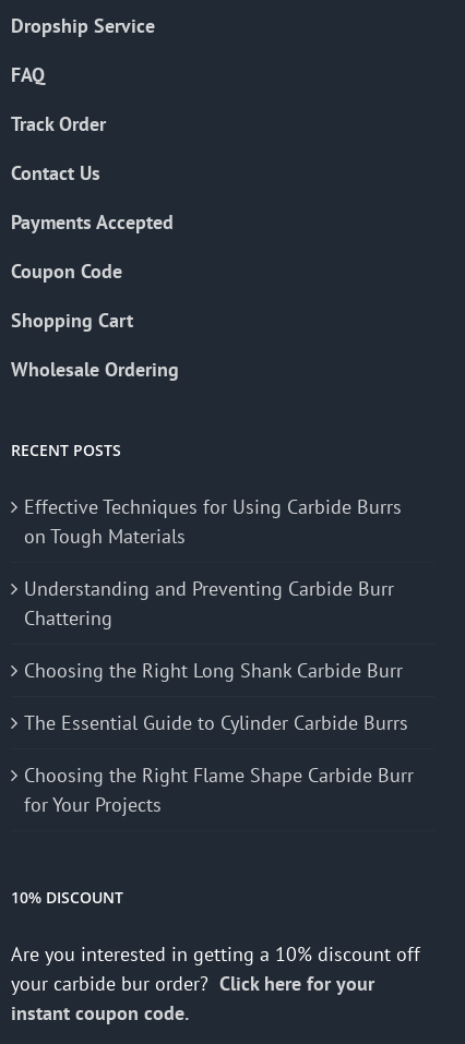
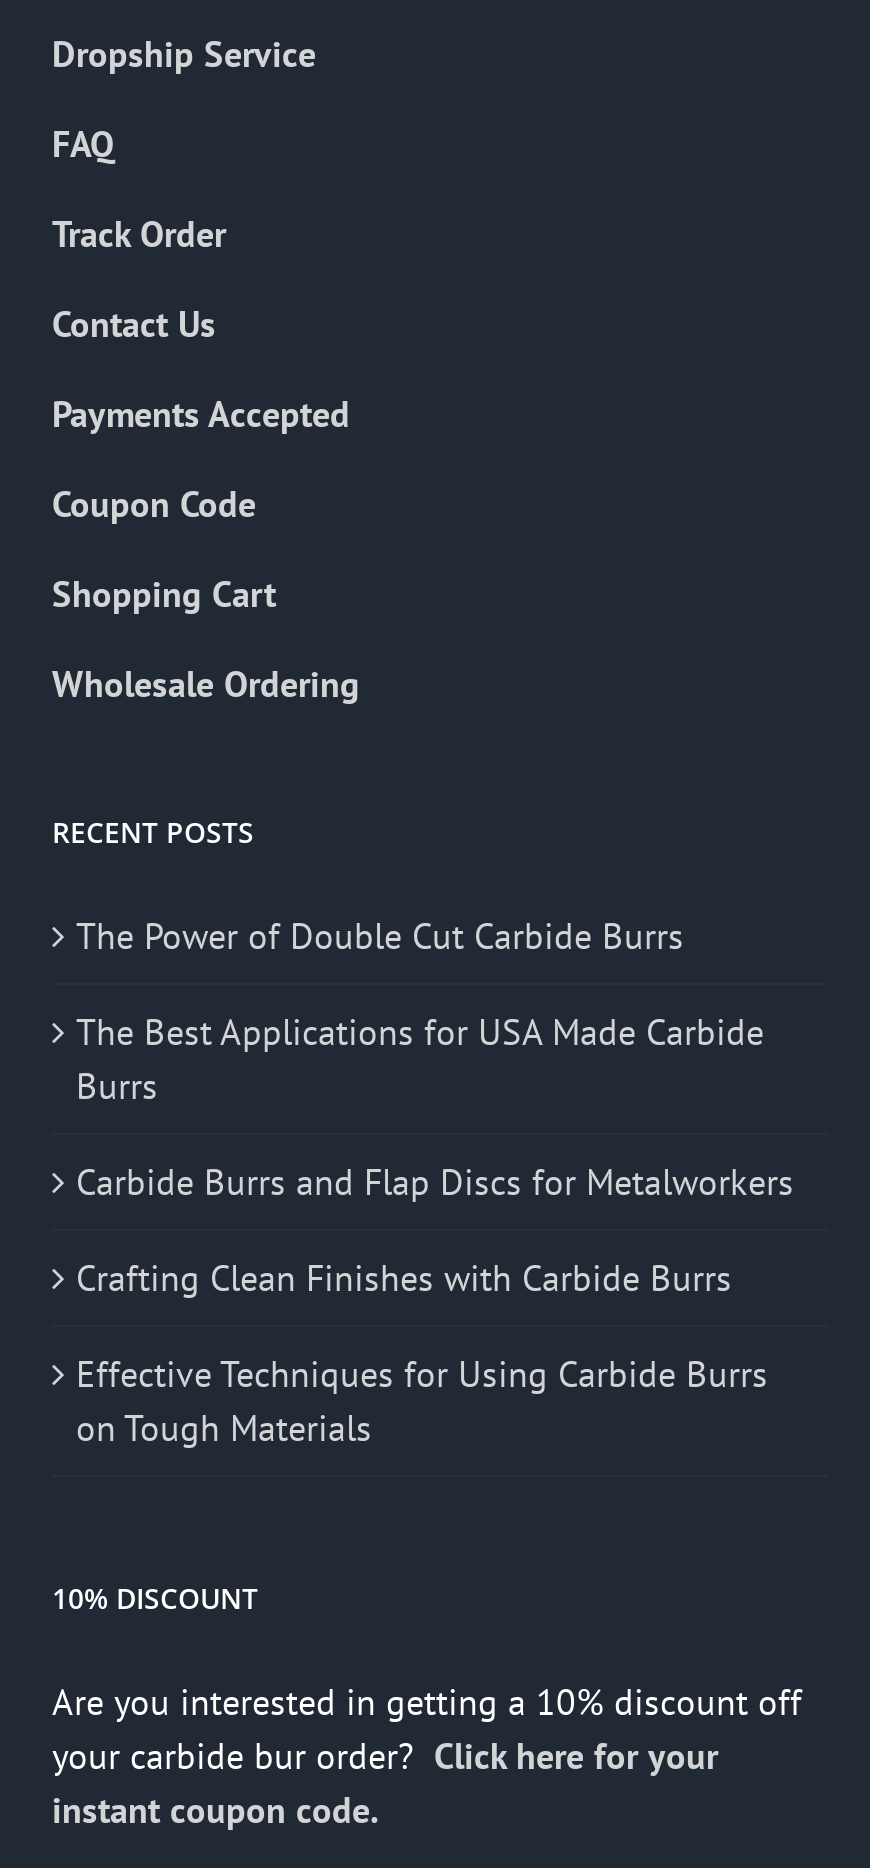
none -> [76,914,794,1302] The Power of Double Cut Carbide Burrs | The Best Applications for USA Made Carbide | Burrs | Carbide Burrs and Flap Discs for Metalworkers | Crafting Clean Finishes with Carbide Burrs
moved [24,495,402,549] -> [76,1352,768,1452]: Effective Techniques for Using Carbide Burrs | on Tough Materials
[24,576,414,817] Understanding and Preventing Carbide Burr | Chattering | Choosing the Right Long Shank Carbide Burr | The Essential Guide to Cylinder Carbide Burrs | Choosing the Right Flame Shape Carbide Burr | for Your Projects -> none

